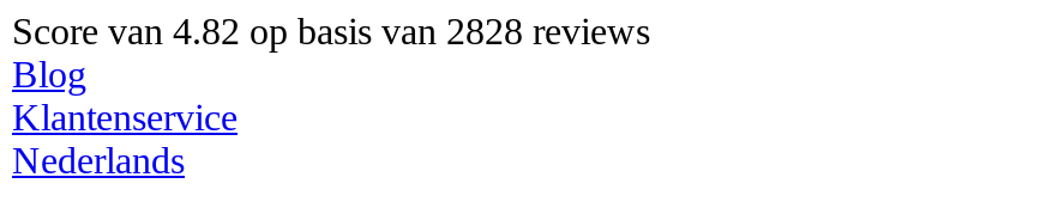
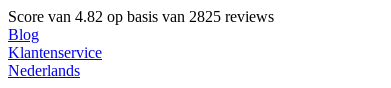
[12,11,650,51] Score van 4.82 op basis van 2828 reviews -> [8,8,274,25] Score van 4.82 op basis van 2825 reviews

